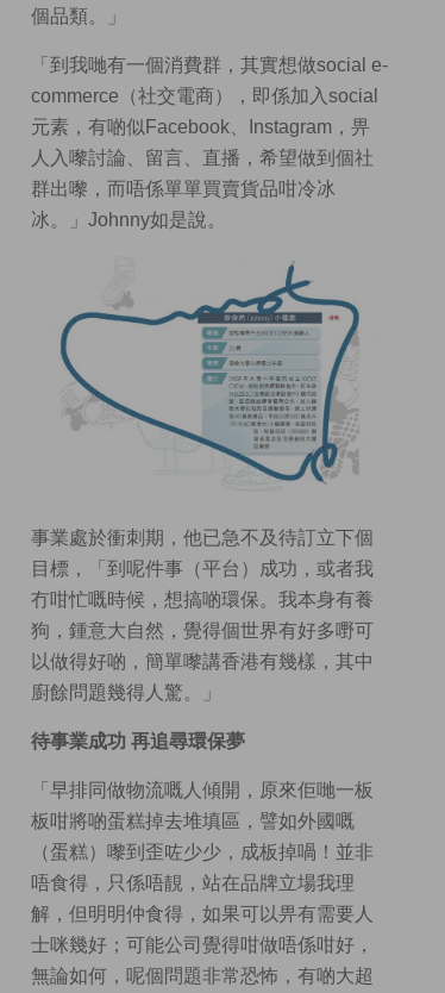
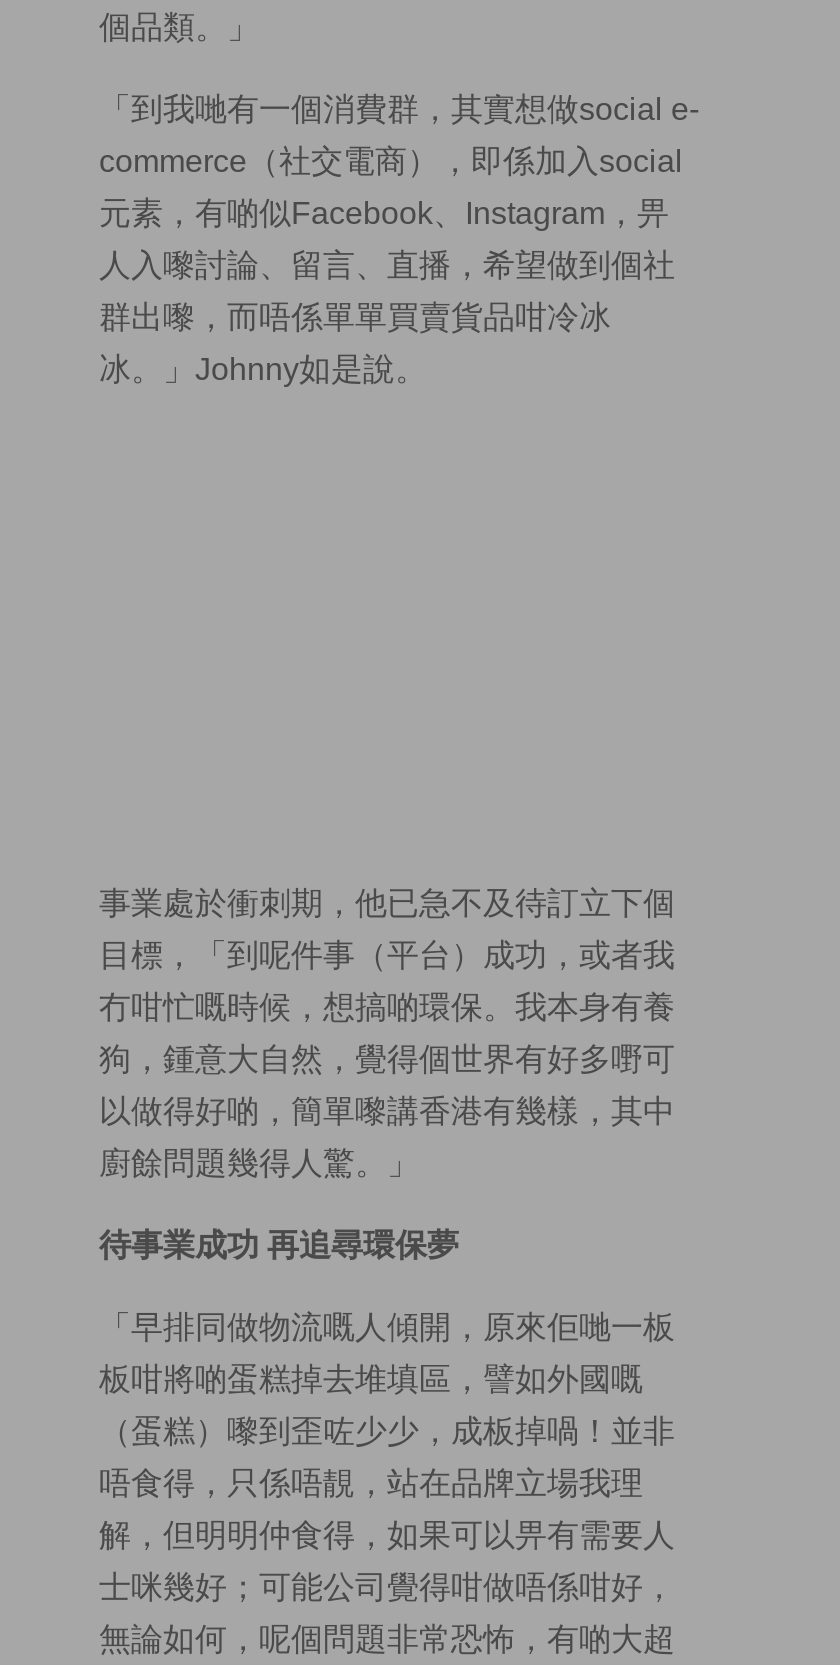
[59,261,361,485] [image] -> none

